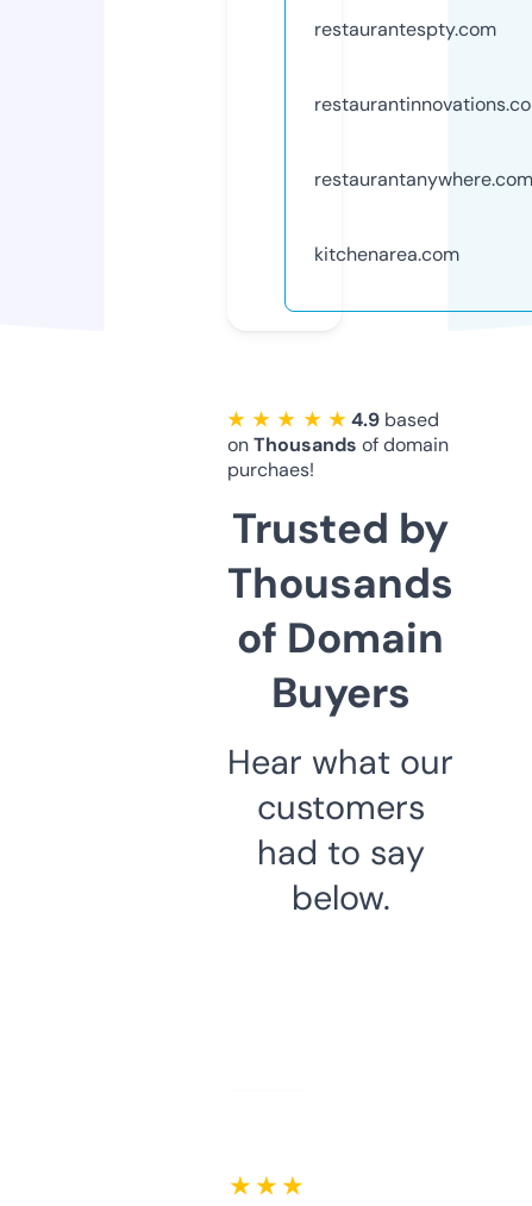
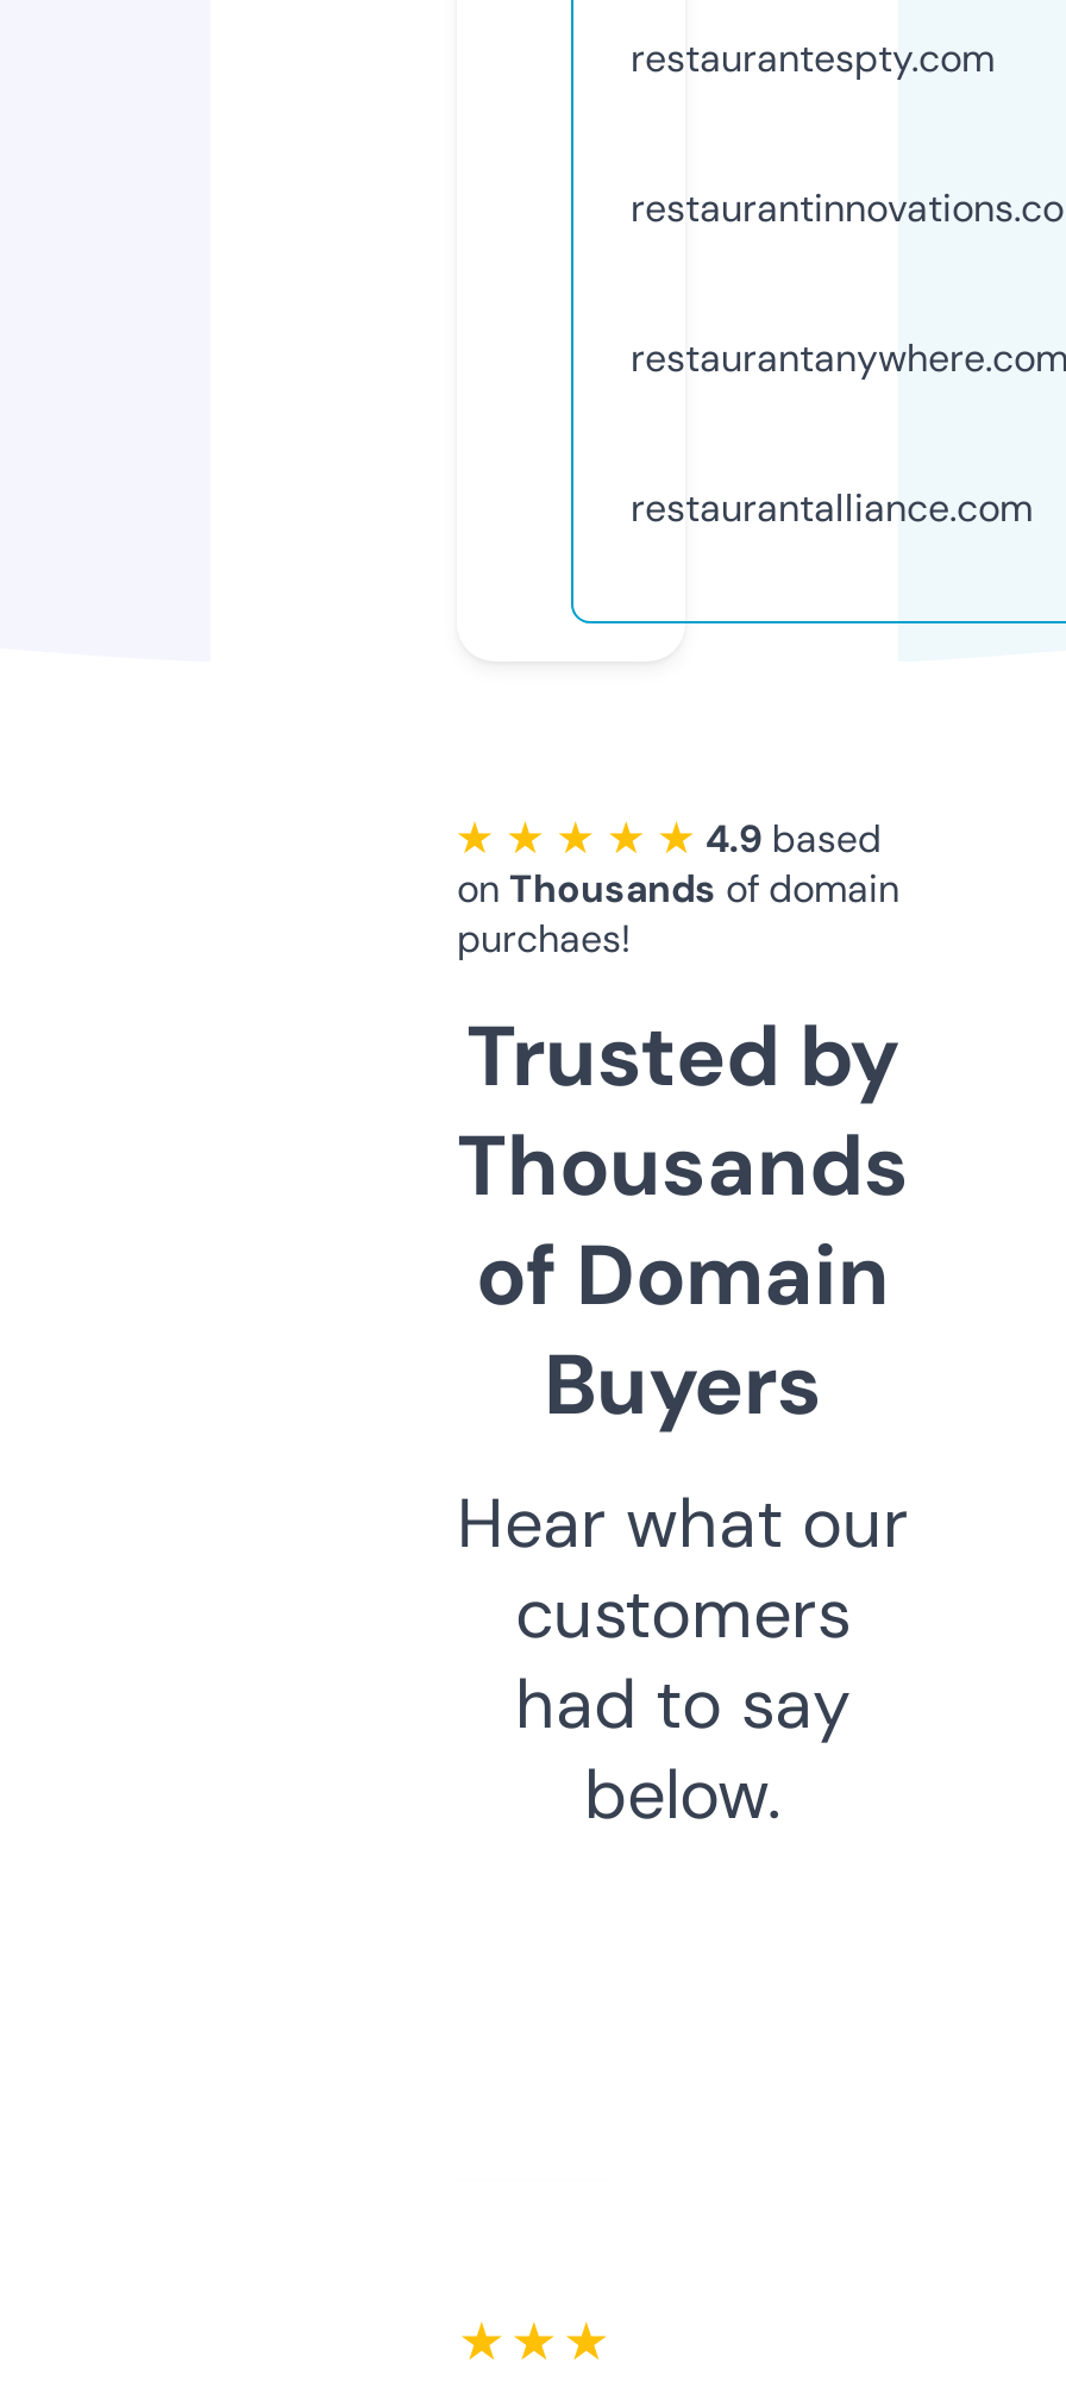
[314,241,459,266] kitchenarea.com -> [631,483,1033,533] restaurantalliance.com

